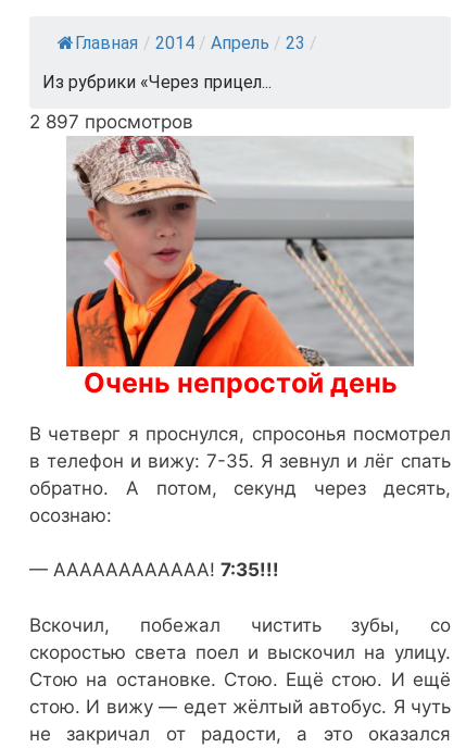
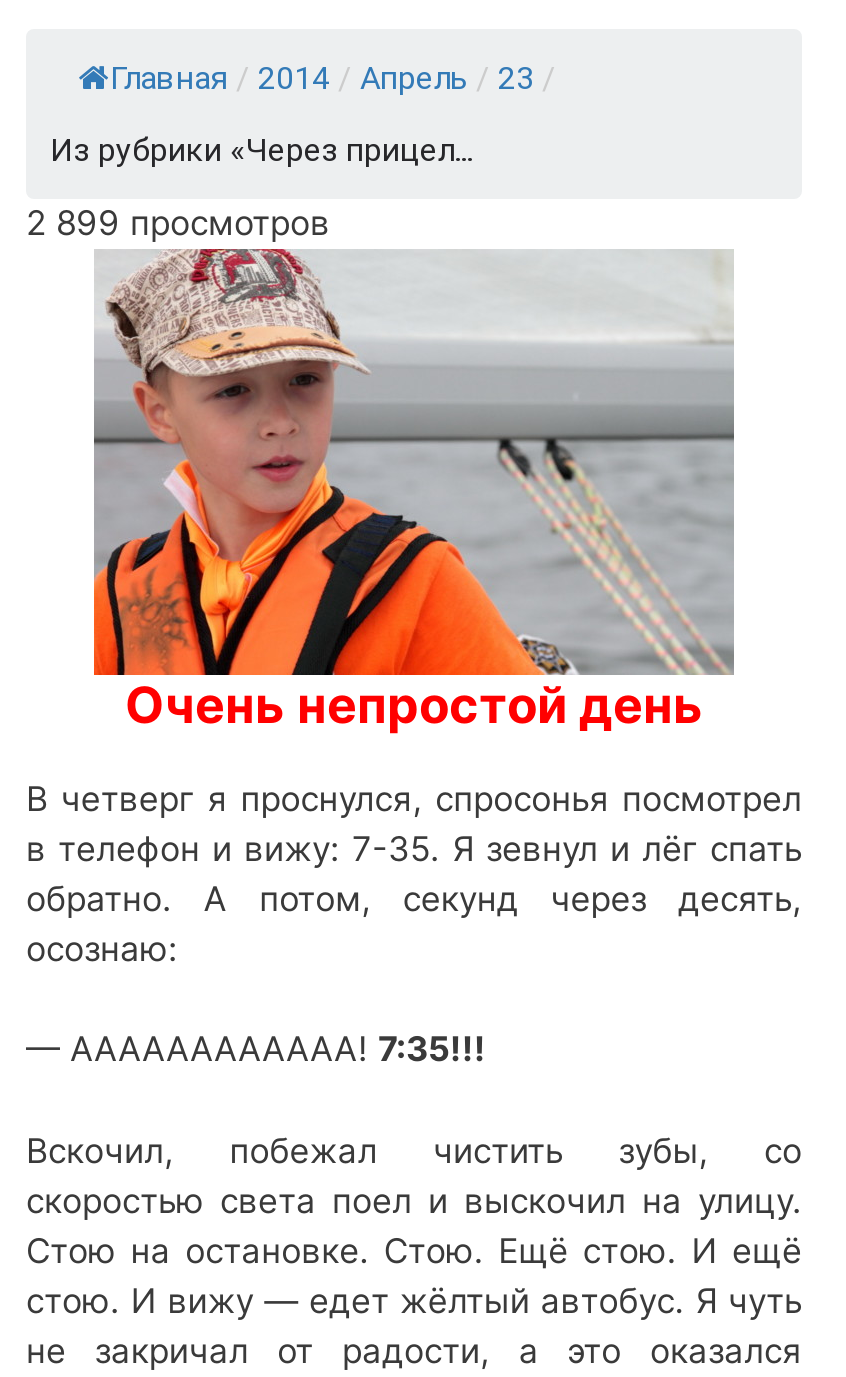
[29,110,193,132] 2 897 просмотров -> [26,202,330,242] 2 899 просмотров

